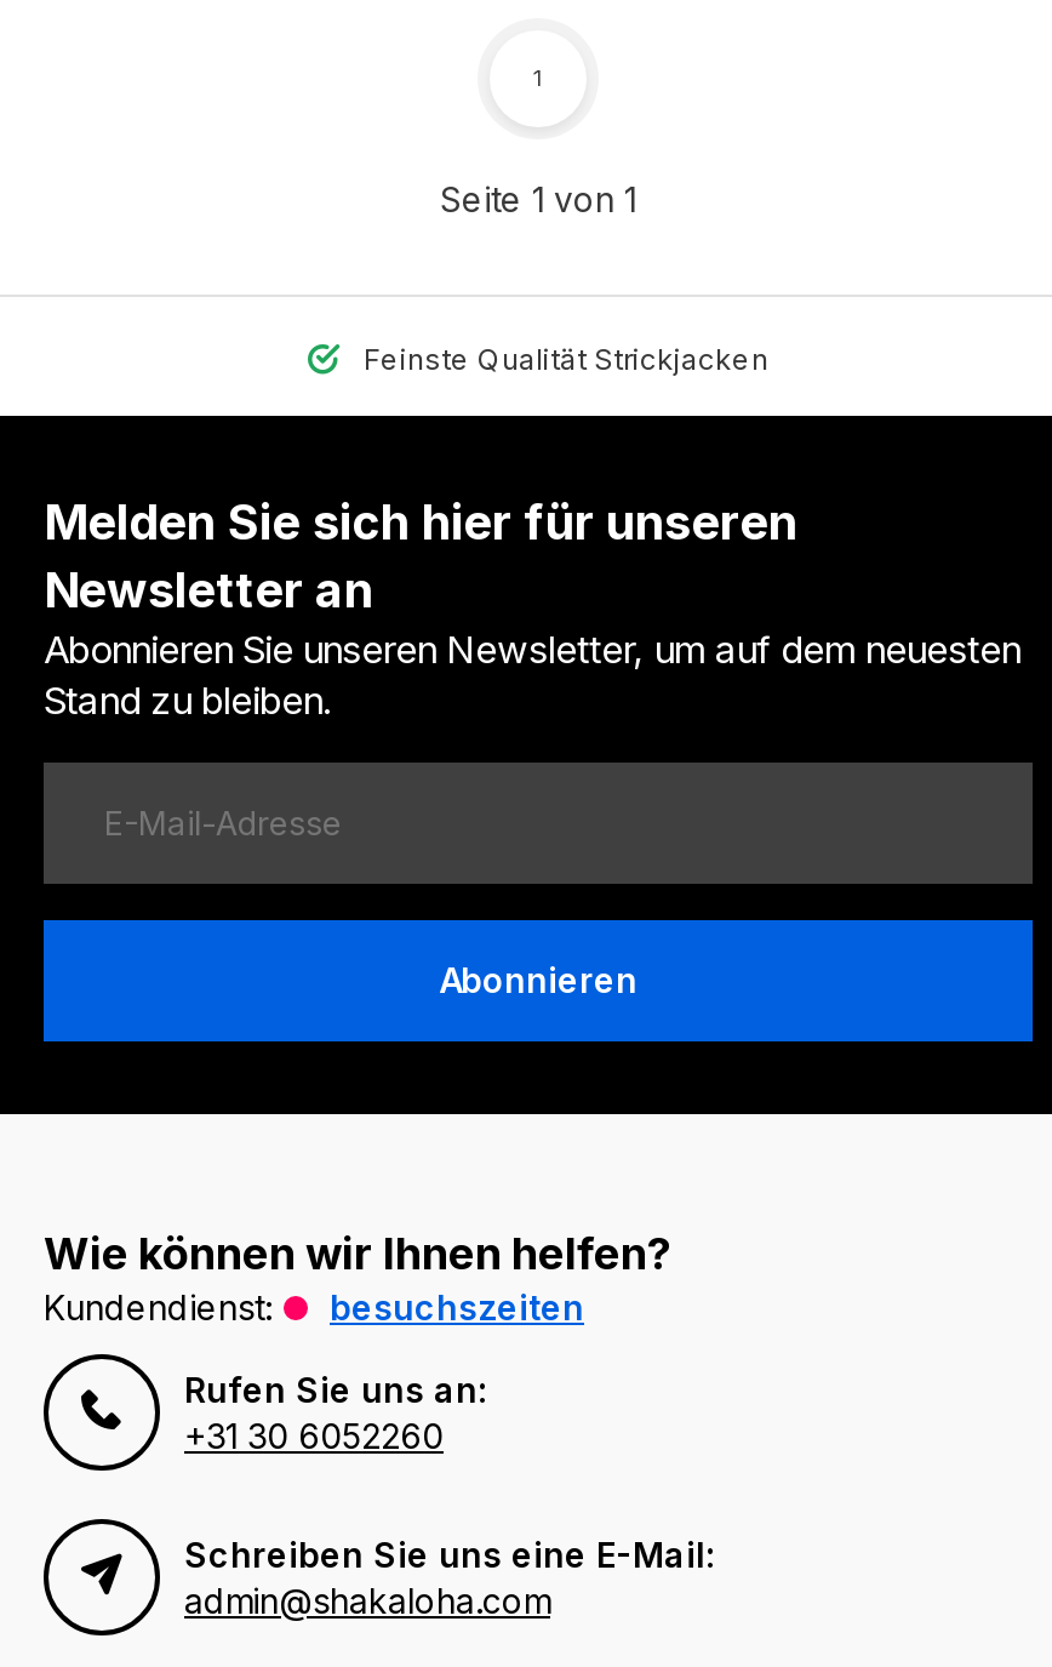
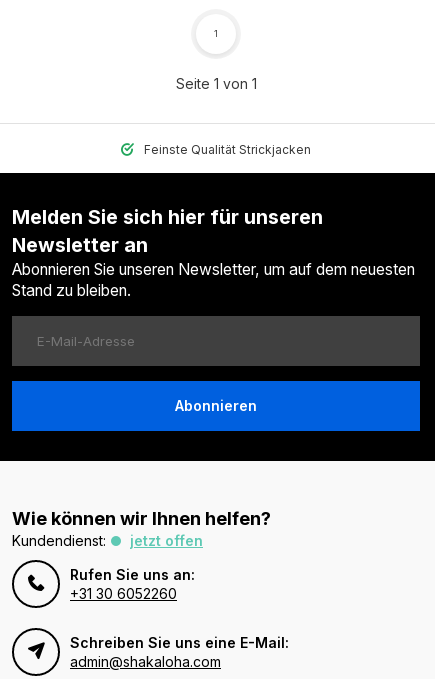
[330,1286,584,1327] besuchszeiten -> [130,532,203,549] jetzt offen

